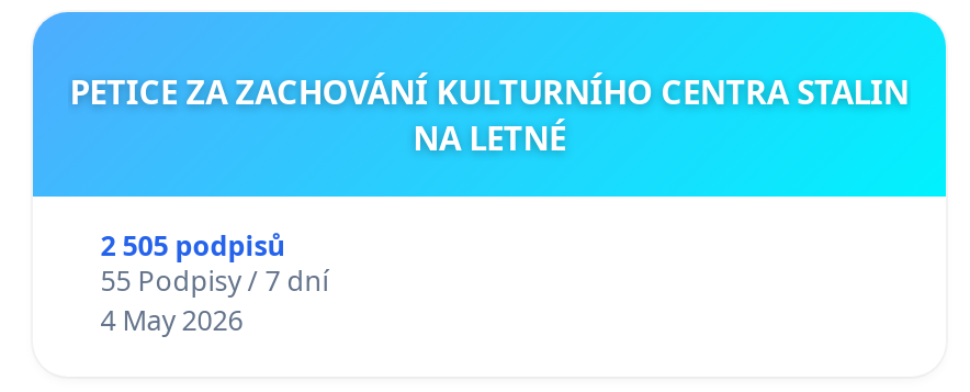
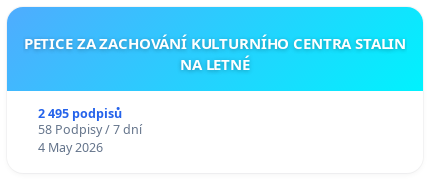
[101,227,285,264] 2 505 podpisů -> [38,105,122,122] 2 495 podpisů
[101,262,329,299] 55 Podpisy / 7 dní -> [38,121,142,138] 58 Podpisy / 7 dní

